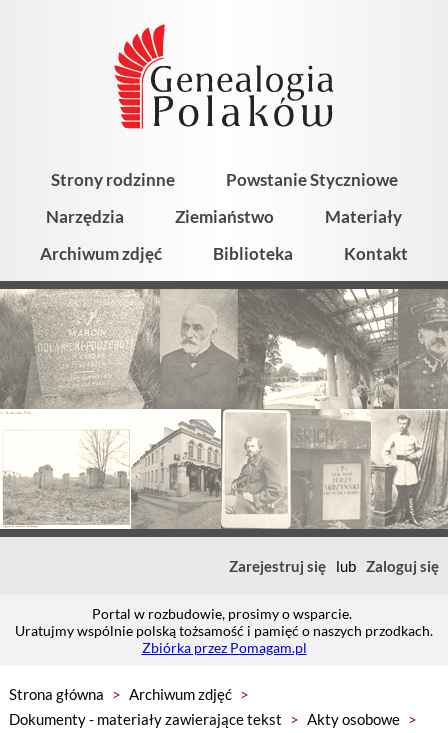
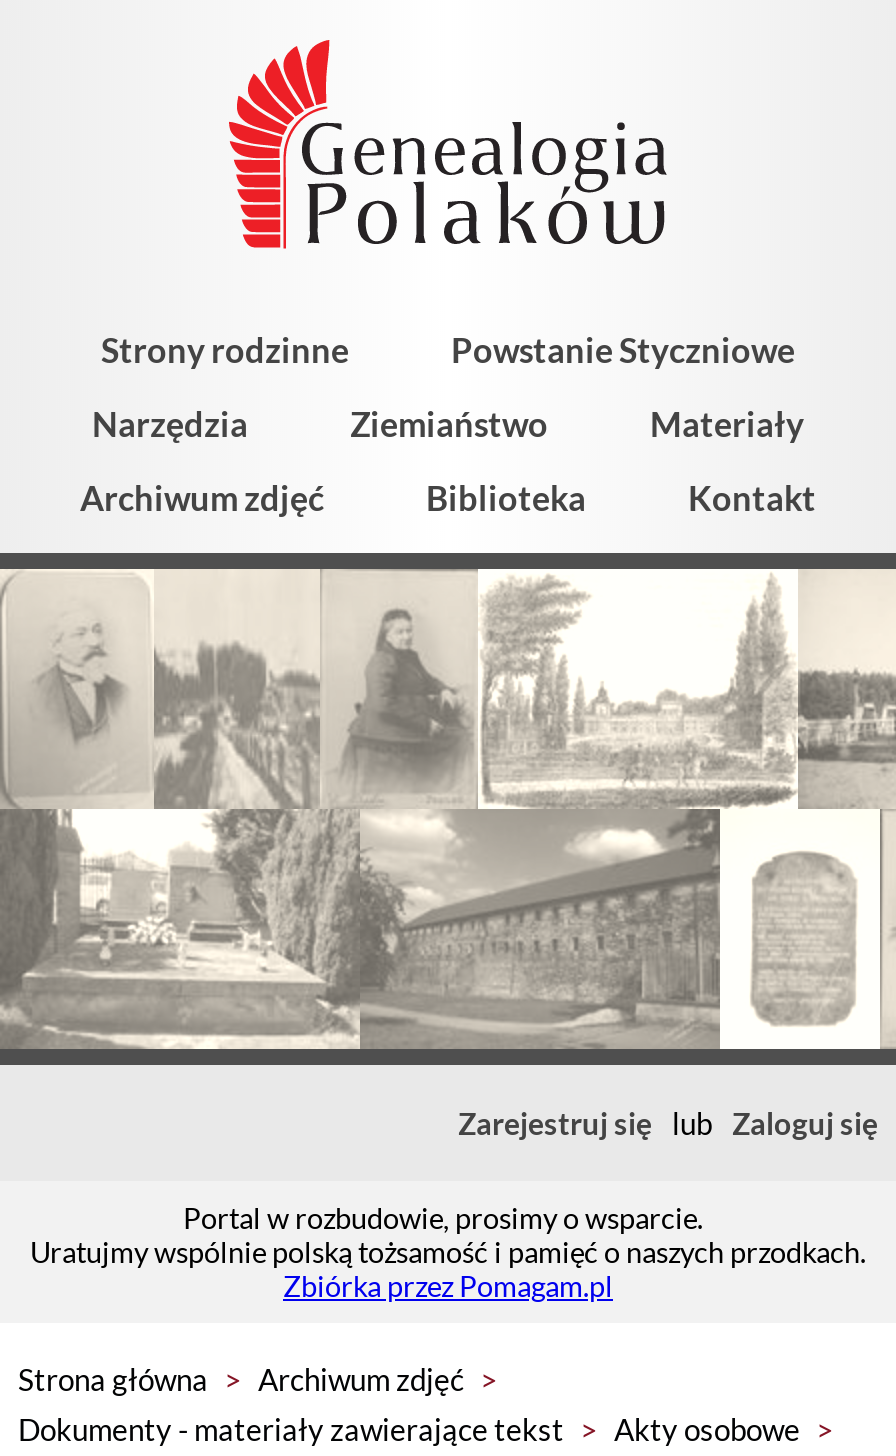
[3,288,445,530] [image] -> [6,567,890,1051] [image]

